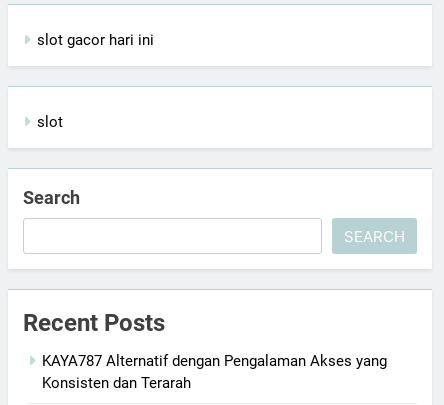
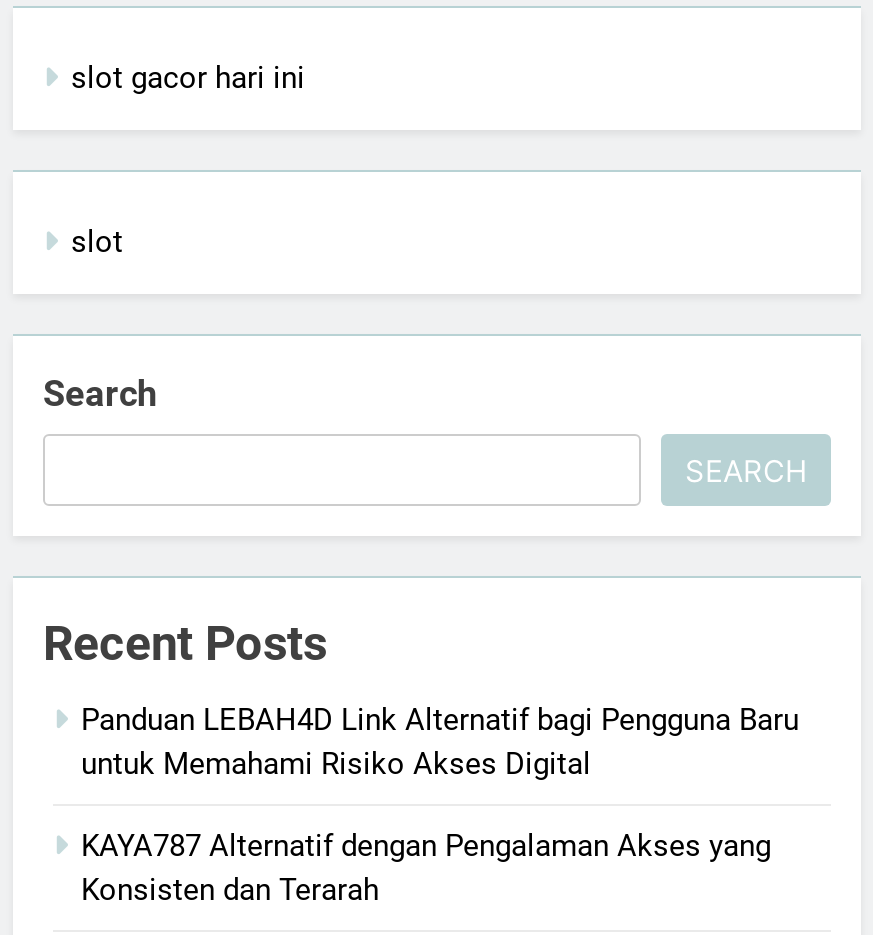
none -> [81,703,799,783] Panduan LEBAH4D Link Alternatif bagi Pengguna Baru | untuk Memahami Risiko Akses Digital

